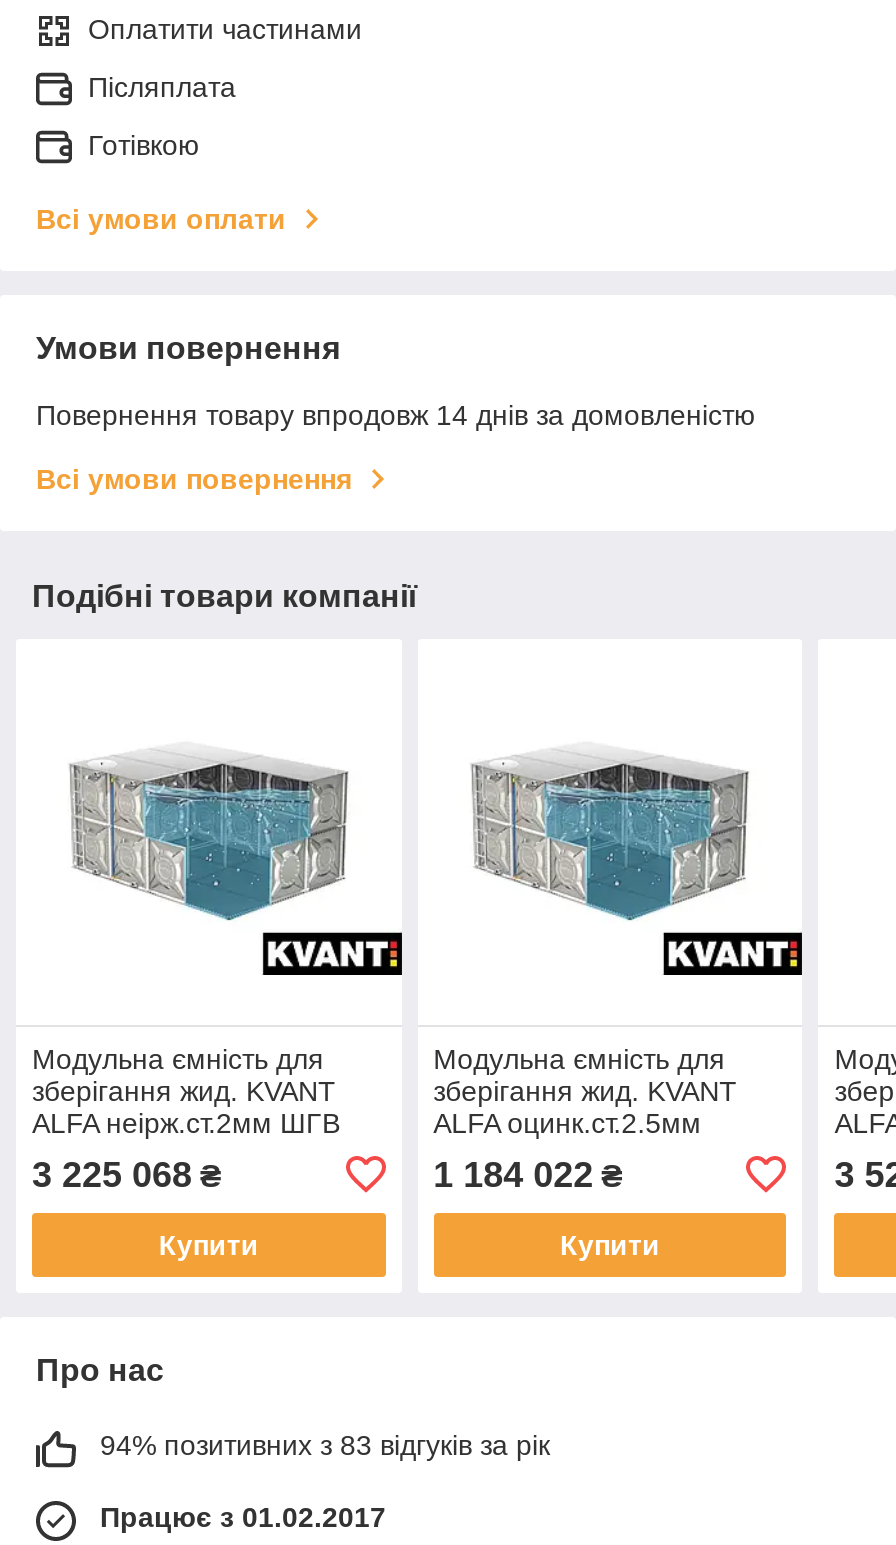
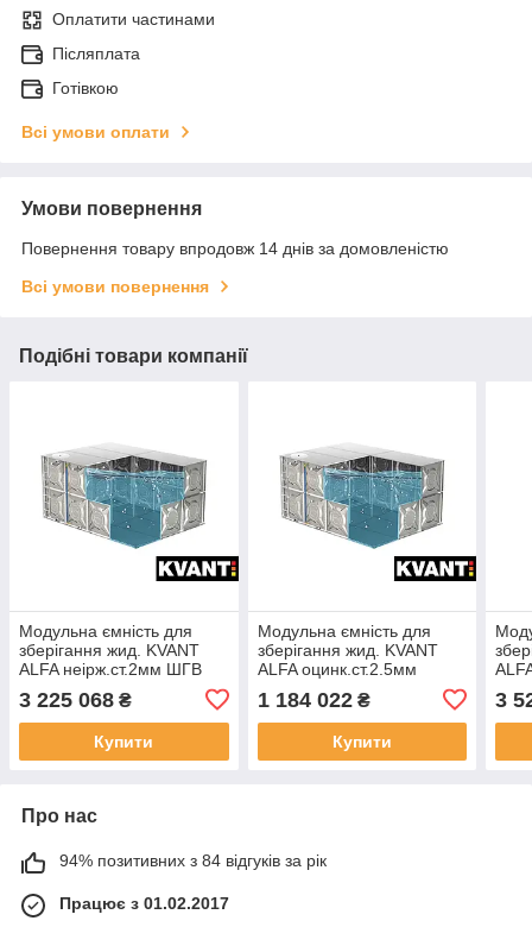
[100,1428,550,1460] 94% позитивних з 83 відгуків за рік -> [59,850,327,869] 94% позитивних з 84 відгуків за рік

